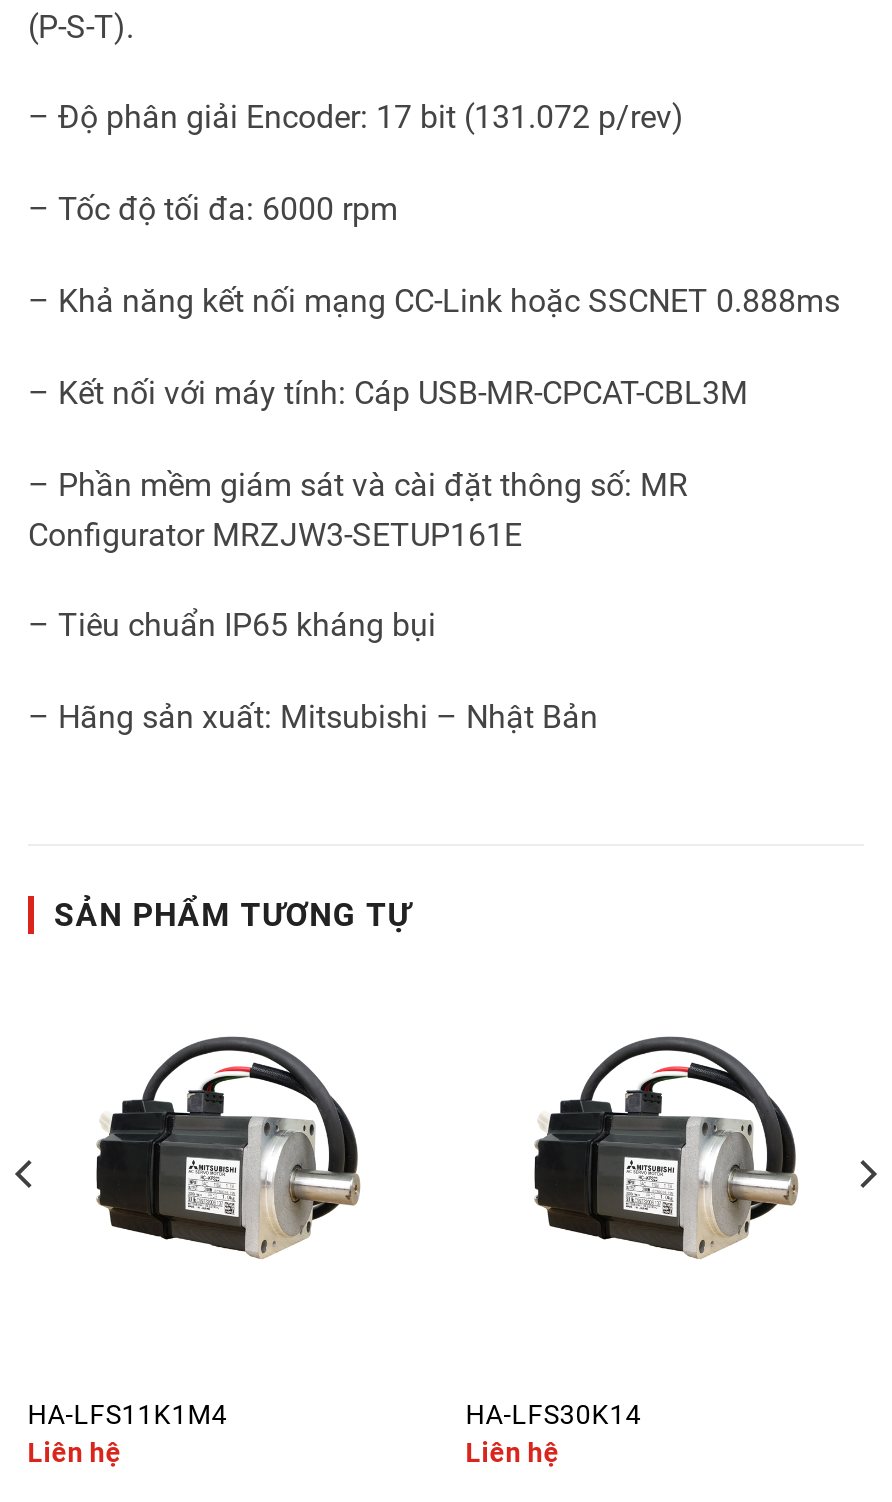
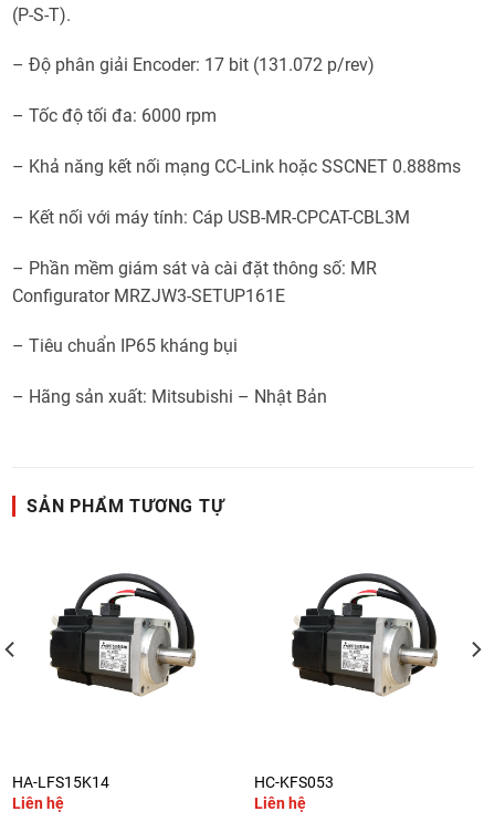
[28,1399,228,1431] HA-LFS11K1M4 -> [12,774,109,791] HA-LFS15K14
[466,1399,642,1431] HA-LFS30K14 -> [254,774,333,791] HC-KFS053

